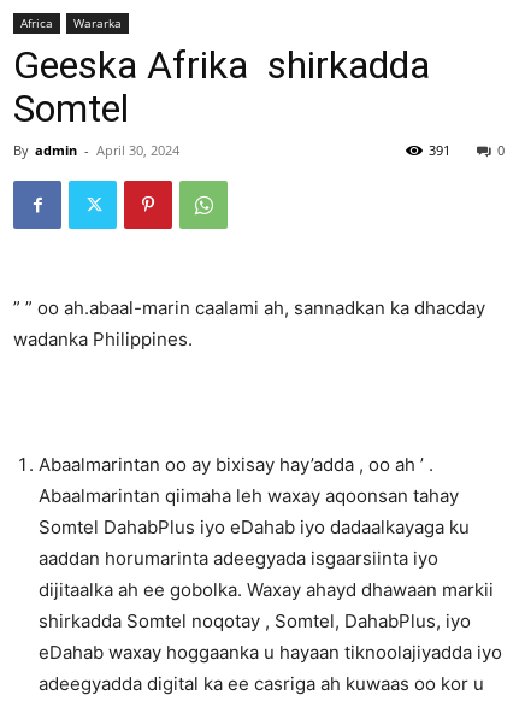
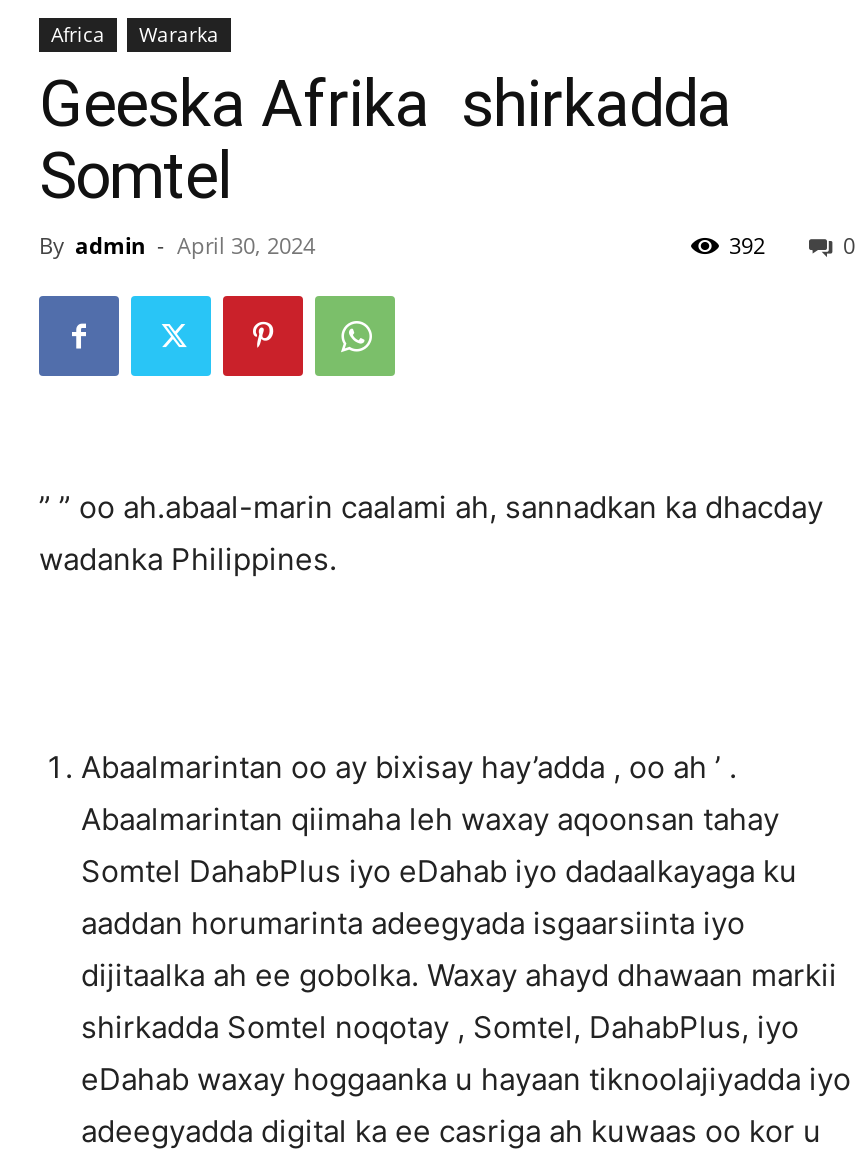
[429,141,450,159] 391 -> [729,230,765,260] 392

